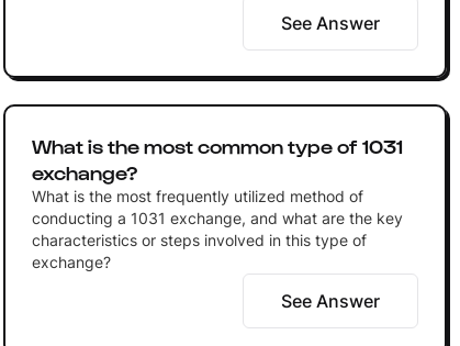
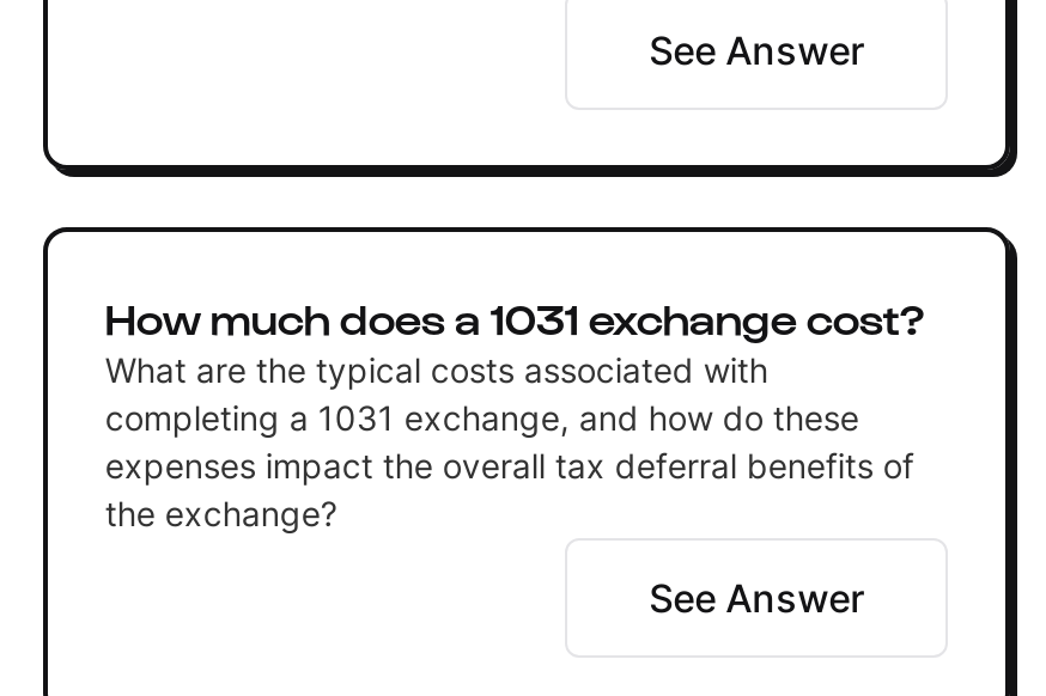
[32,133,403,271] What is the most common type of 1031 | exchange? | What is the most frequently utilized method of | conducting a 1031 exchange, and what are the key | characteristics or steps involved in this type of | exchange? -> [105,291,924,532] How much does a 1031 exchange cost? | What are the typical costs associated with | completing a 1031 exchange, and how do these | expenses impact the overall tax deferral benefits of | the exchange?

